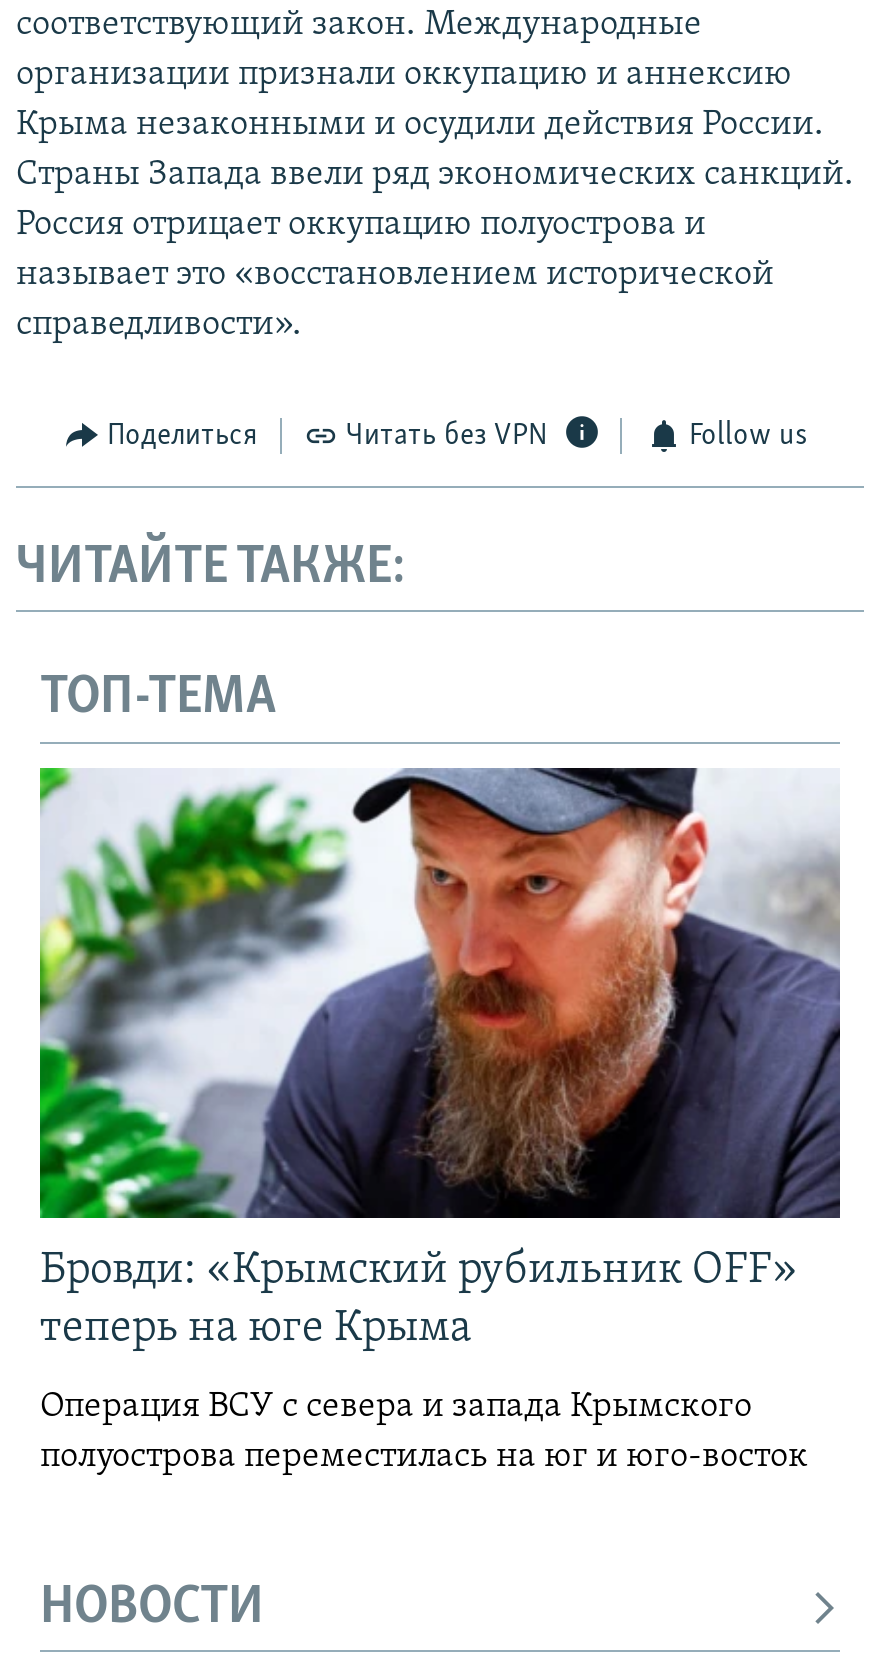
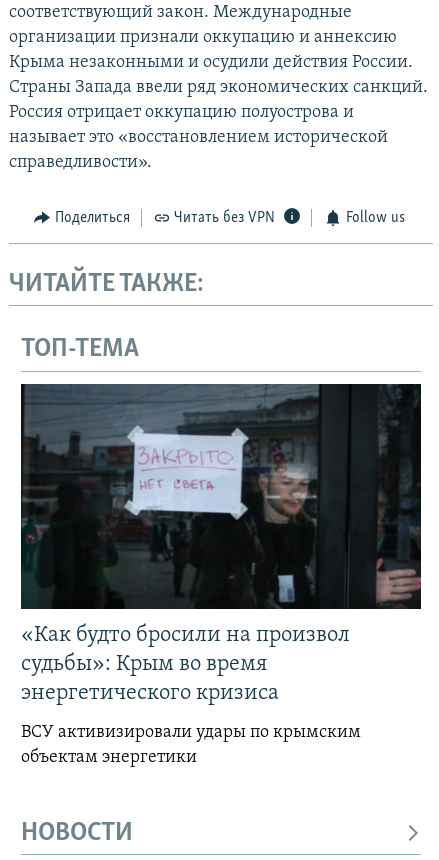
[38,766,842,1352] [image] | Бровди: «Крымский рубильник OFF» | теперь на юге Крыма -> [20,383,422,705] [image] | «Как будто бросили на произвол | судьбы»: Крым во время | энергетического кризиса
[40,1388,808,1476] Операция ВСУ с севера и запада Крымского | полуострова переместилась на юг и юго-восток -> [21,723,361,767] ВСУ активизировали удары по крымским | объектам энергетики

